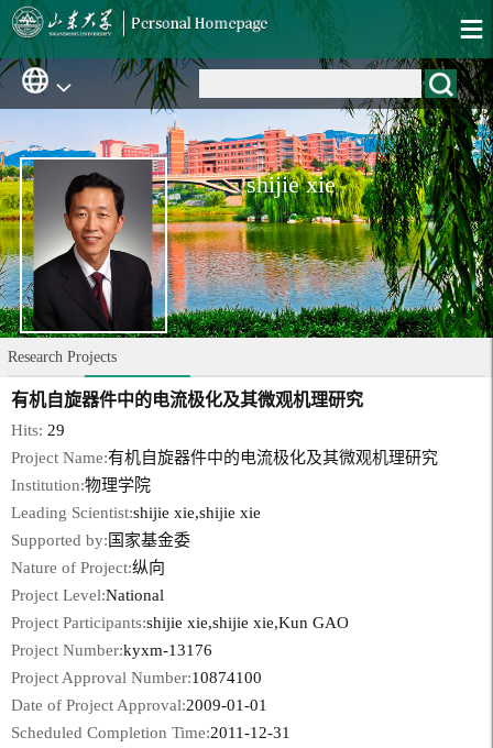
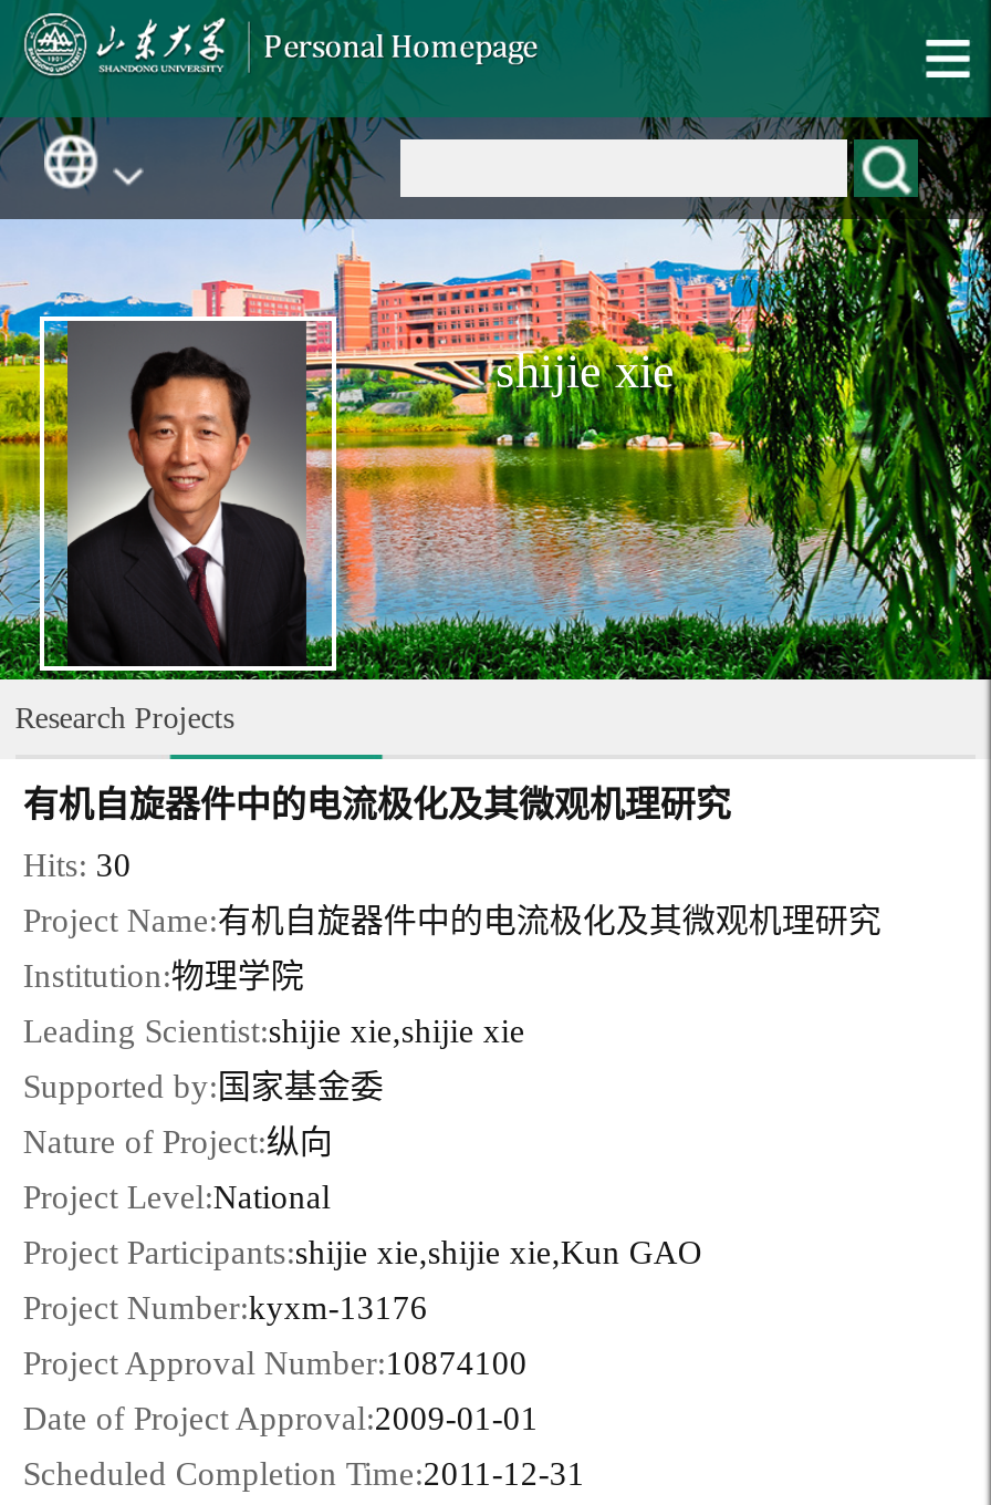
[11,422,65,439] Hits: 29 -> [23,848,131,884] Hits: 30

